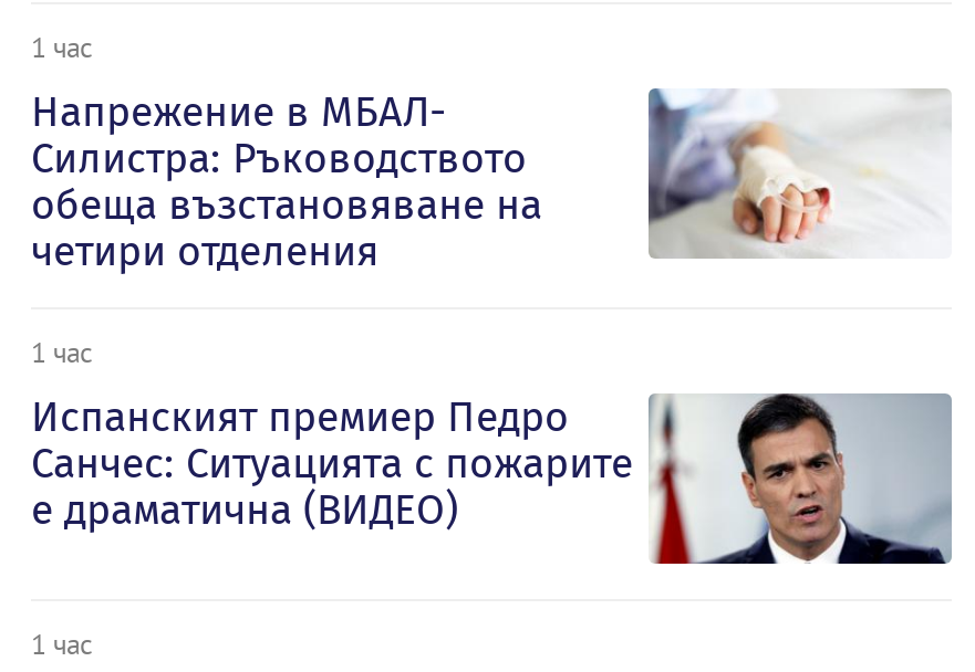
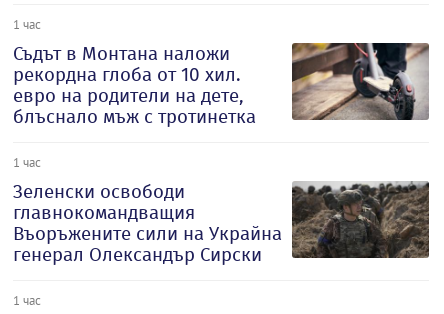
[31,87,542,277] Напрежение в МБАЛ- | Силистра: Ръководството | обеща възстановяване на | четири отделения -> [13,42,256,128] Съдът в Монтана наложи | рекордна глоба от 10 хил. | евро на родители на дете, | блъснало мъж с тротинетка
[646,87,952,260] [image] -> [291,42,430,121] [image]
[31,390,950,565] [image] | Испанският премиер Педро | Санчес: Ситуацията с пожарите | е драматична (ВИДЕО) -> [13,180,429,266] [image] | Зеленски освободи | главнокомандващия | Въоръжените сили на Украйна | генерал Олександър Сирски

